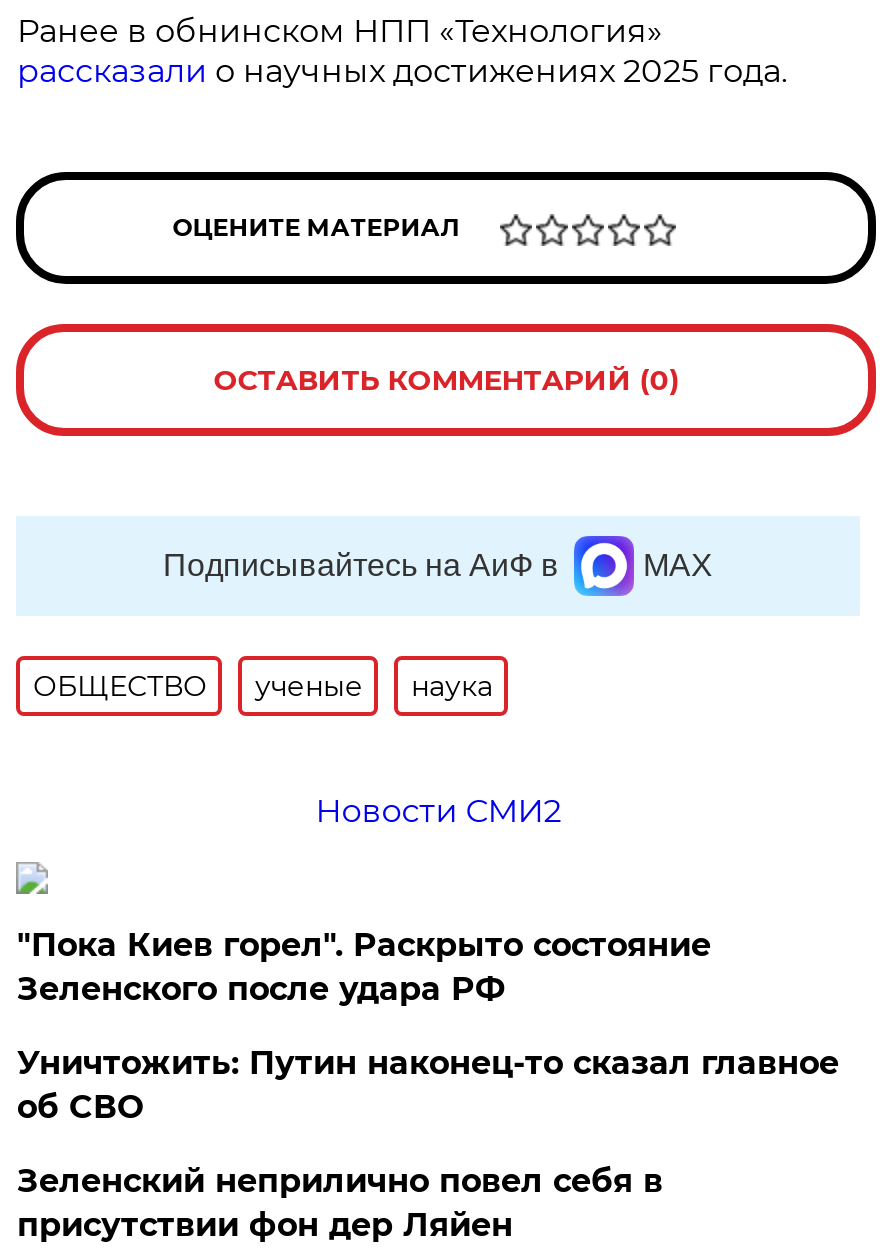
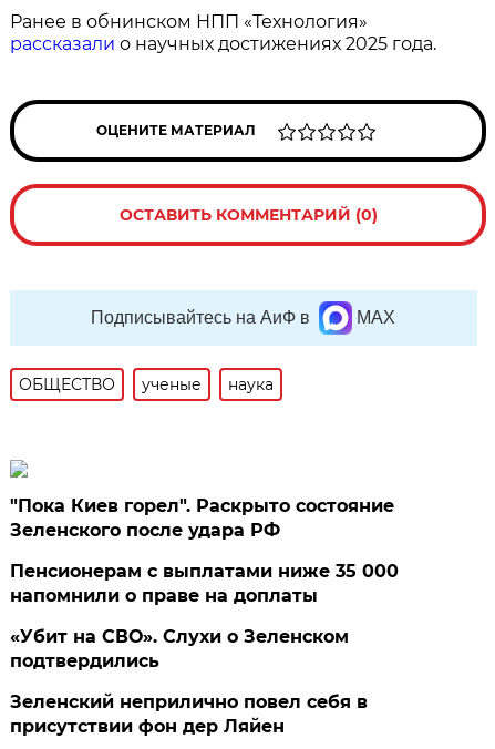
[315,792,561,830] Новости СМИ2 -> none
moved [17,926,711,1008] -> [10,495,395,541]: "Пока Киев горел". Раскрыто состояние | Зеленского после удара РФ
[17,1044,839,1126] Уничтожить: Путин наконец-то сказал главное | об СВО -> [10,561,399,671] Пенсионерам с выплатами ниже 35 000 | напомнили о праве на доплаты | «Убит на СВО». Слухи о Зеленском | подтвердились

